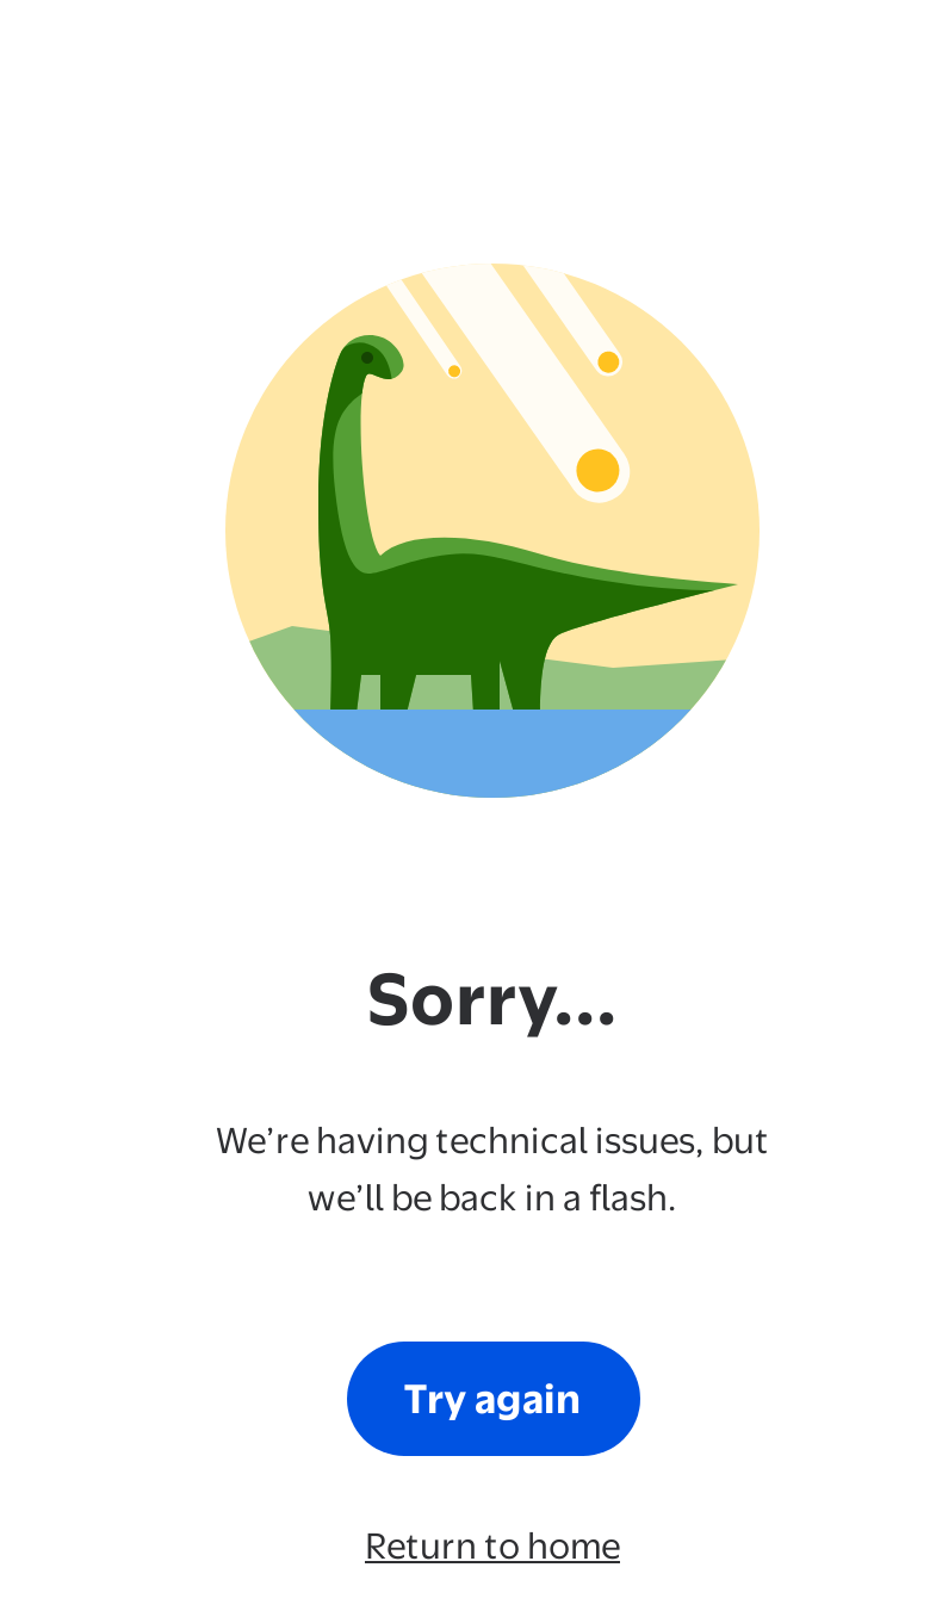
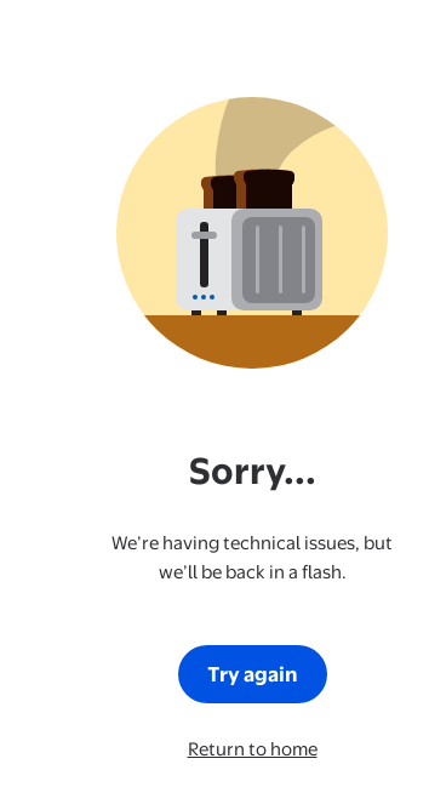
[249,266,736,800] [image] -> [130,97,372,370] [image]

